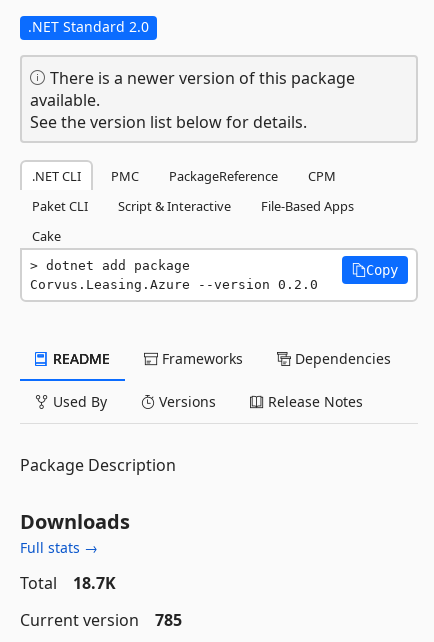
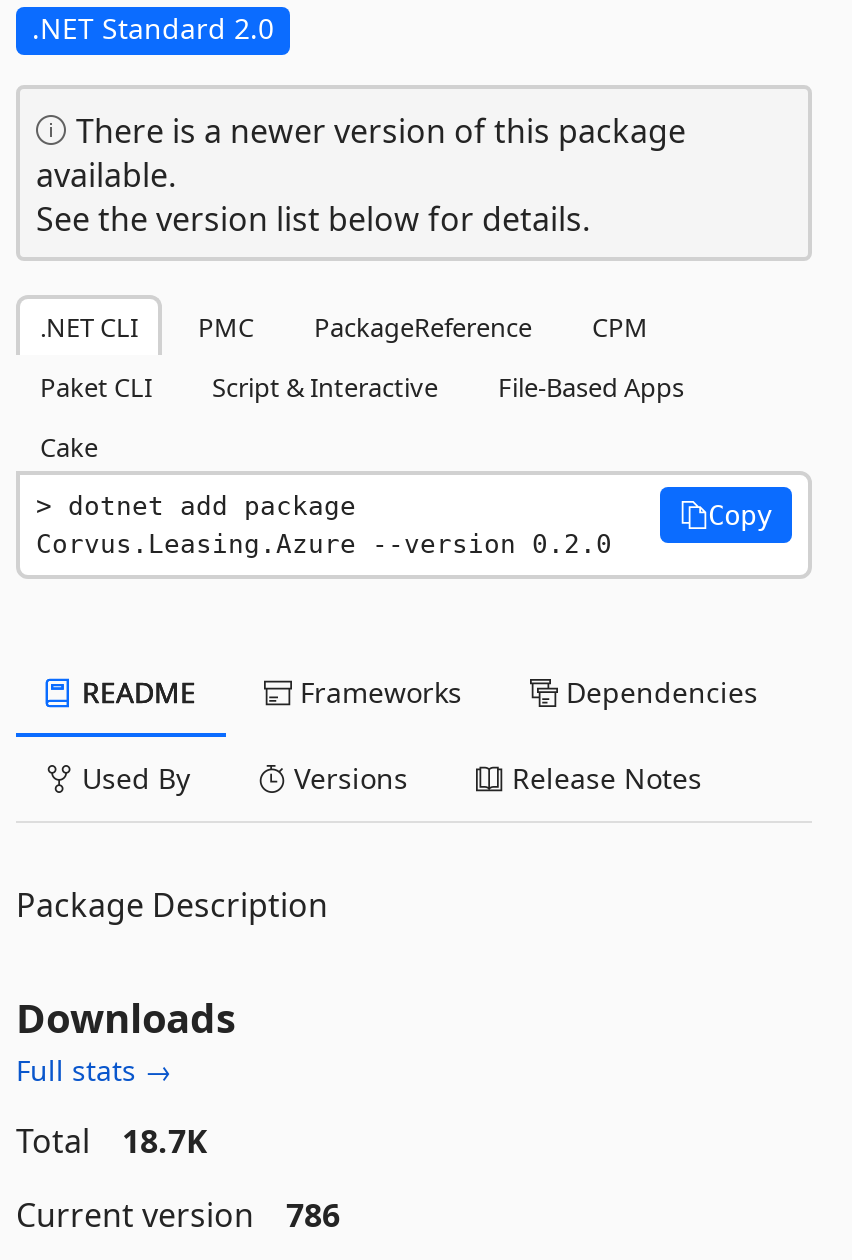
[20,609,182,631] Current version 785 -> [16,1193,340,1237] Current version 786

